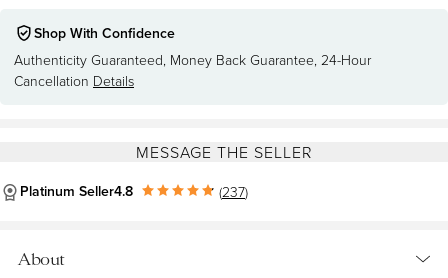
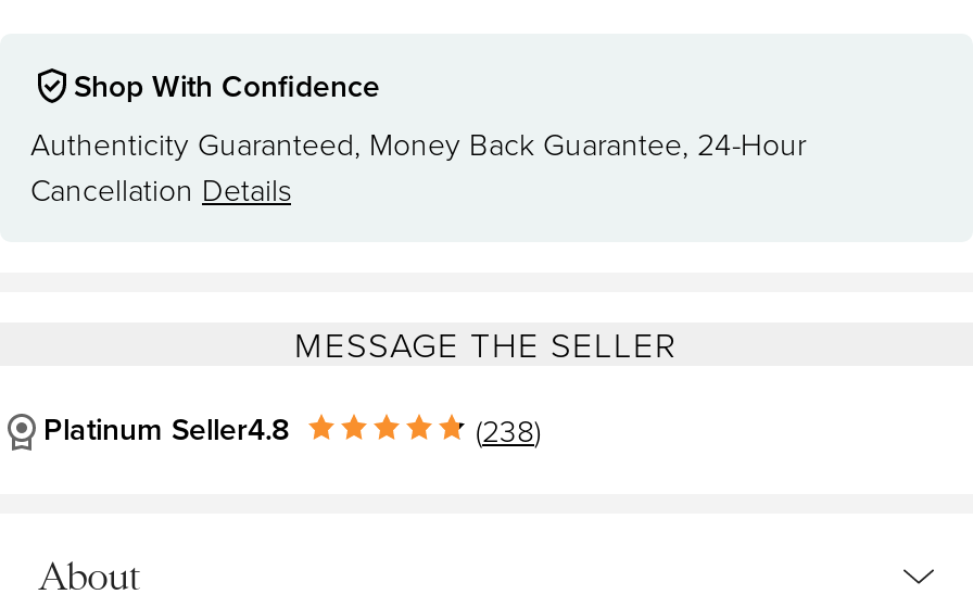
[219,182,248,201] (237) -> [476,409,541,451] (238)

